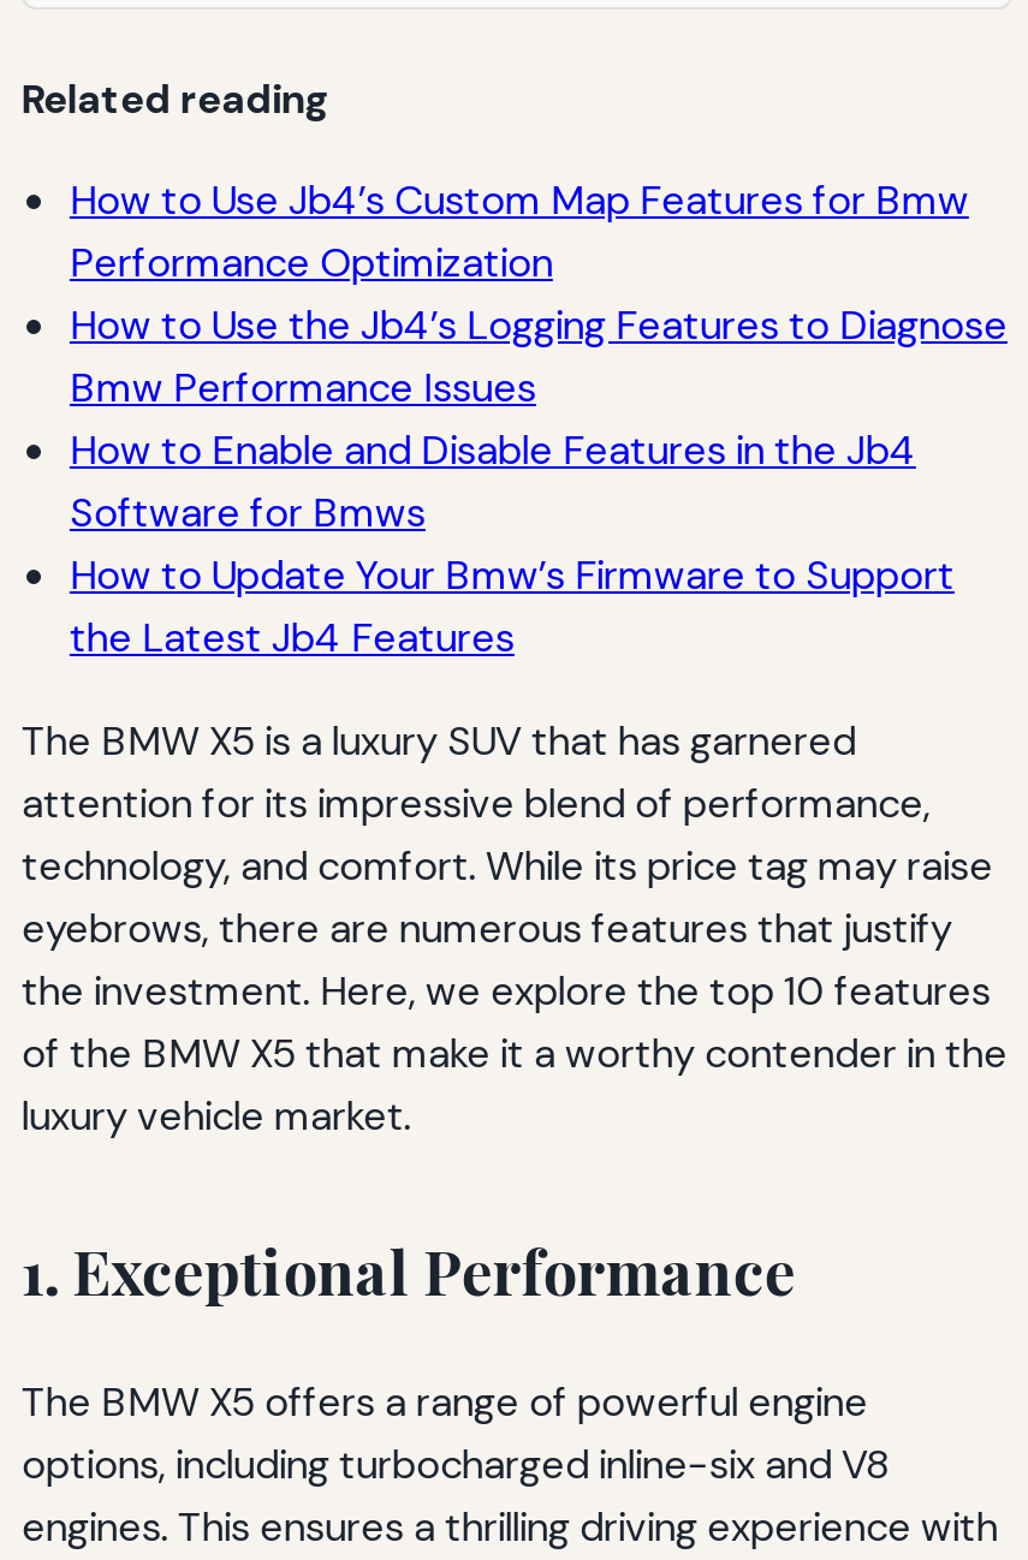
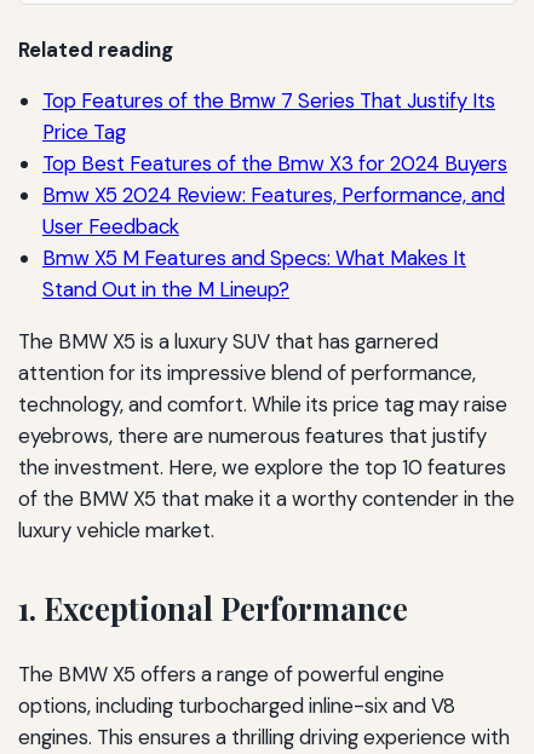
[69,174,1007,665] How to Use Jb4’s Custom Map Features for Bmw | Performance Optimization | How to Use the Jb4’s Logging Features to Diagnose | Bmw Performance Issues | How to Enable and Disable Features in the Jb4 | Software for Bmws | How to Update Your Bmw’s Firmware to Support | the Latest Jb4 Features -> [42,88,507,303] Top Features of the Bmw 7 Series That Justify Its | Price Tag | Top Best Features of the Bmw X3 for 2024 Buyers | Bmw X5 2024 Review: Features, Performance, and | User Feedback | Bmw X5 M Features and Specs: What Makes It | Stand Out in the M Lineup?

